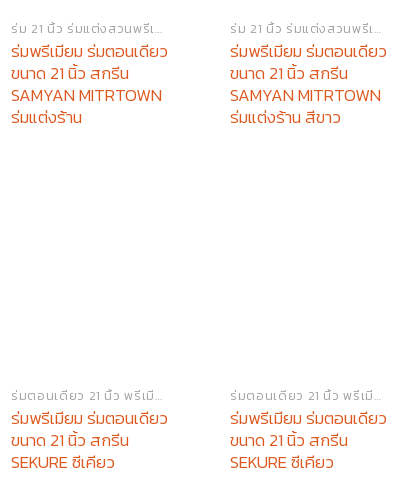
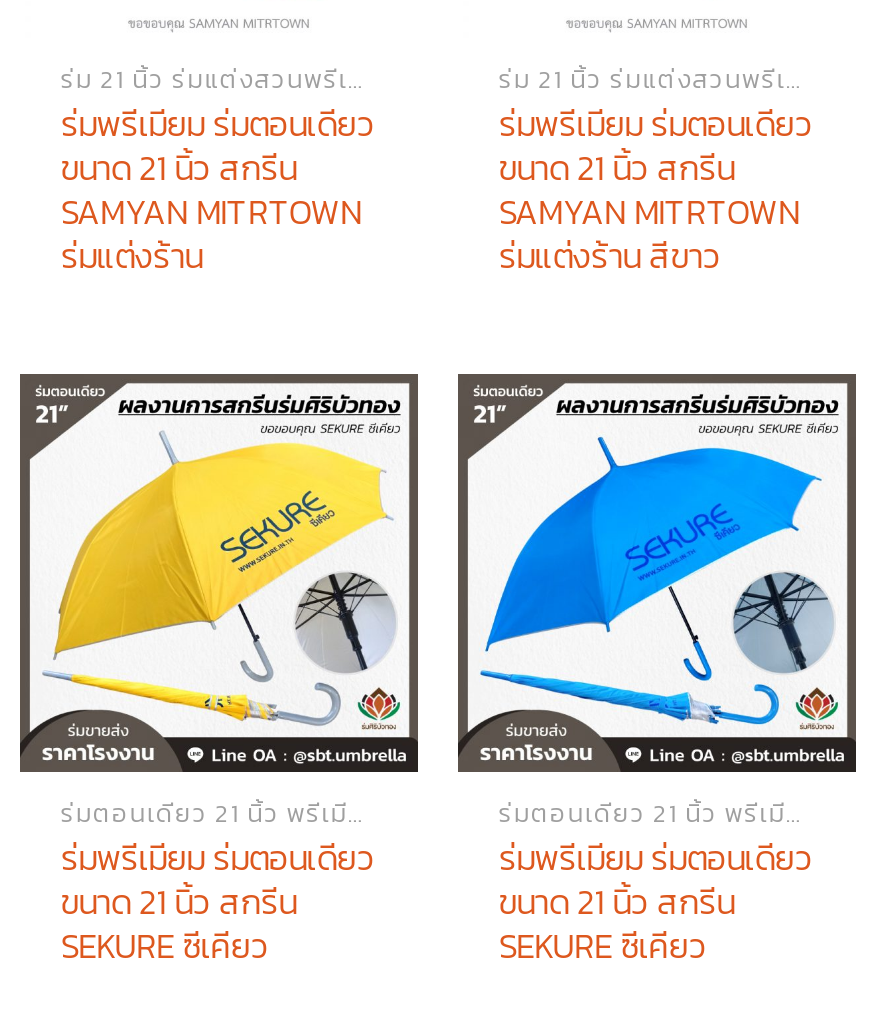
none -> [18,372,420,774] [image]
none -> [456,372,858,774] [image]

